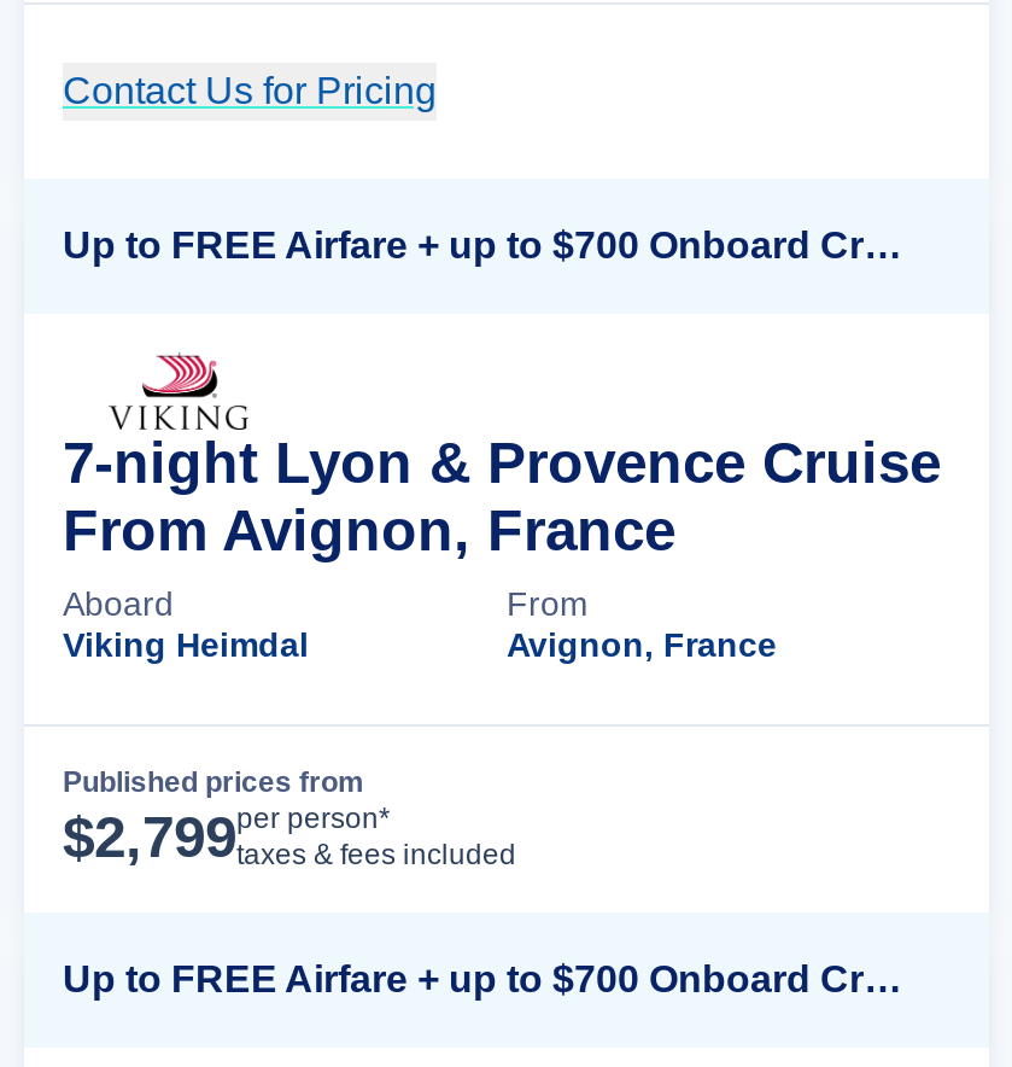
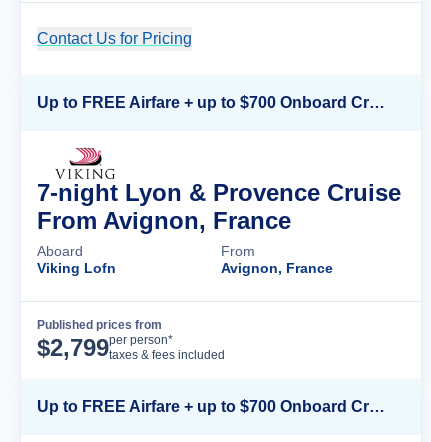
[63,625,309,664] Viking Heimdal -> [37,260,116,276] Viking Lofn

